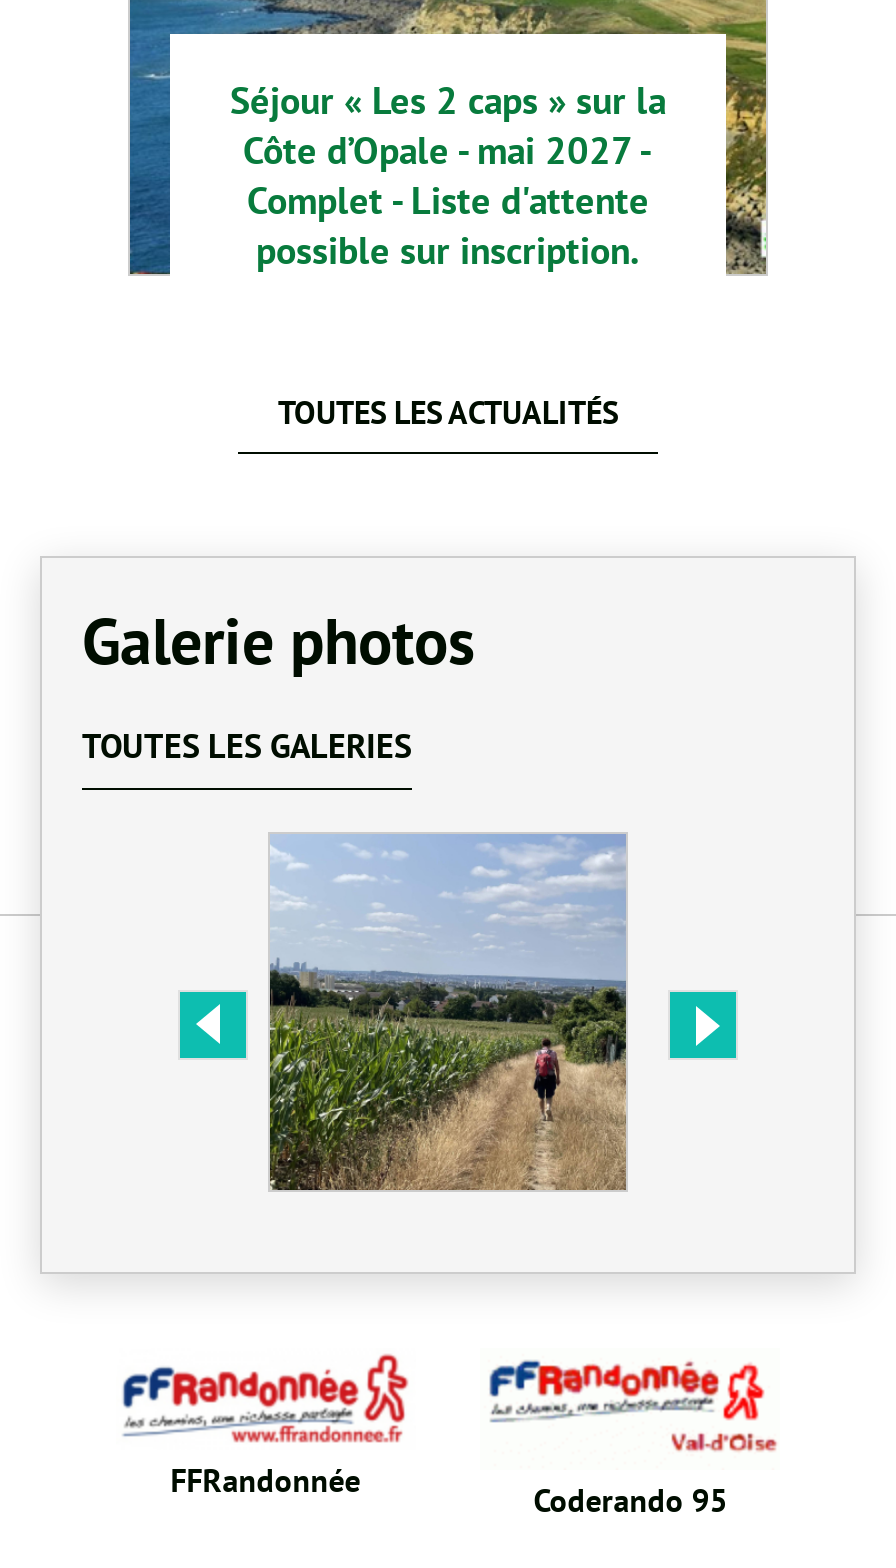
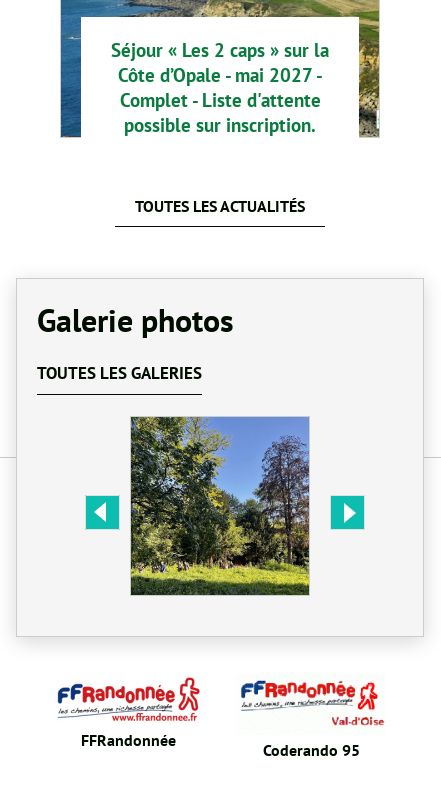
[268,834,628,1192] [image] -> [130,416,310,596] [image]

